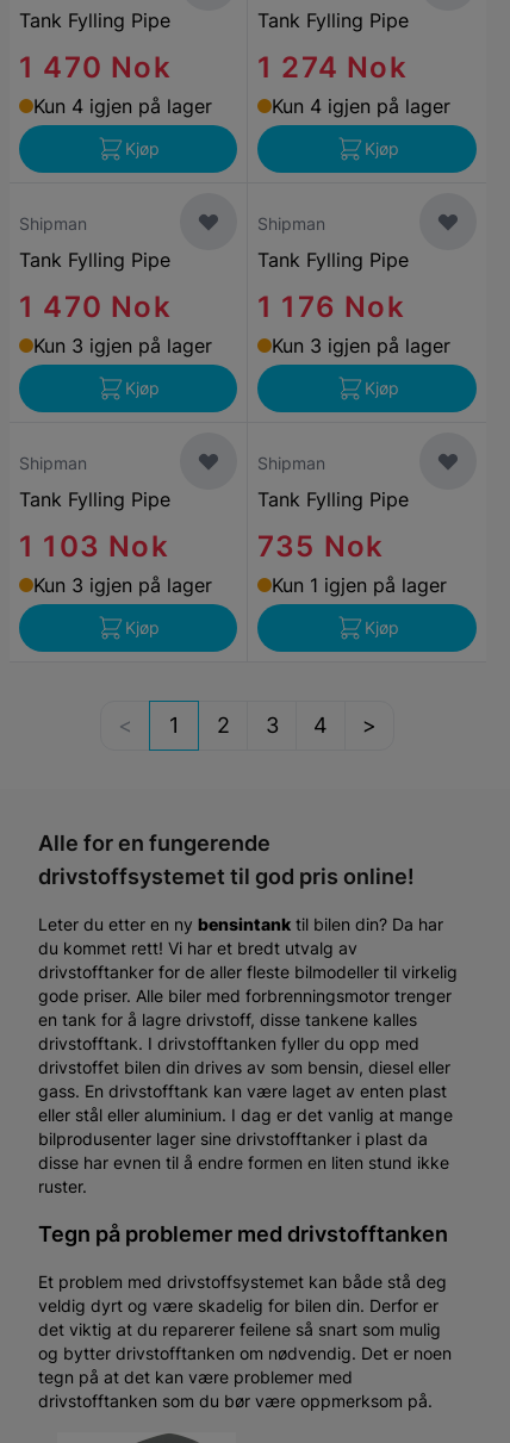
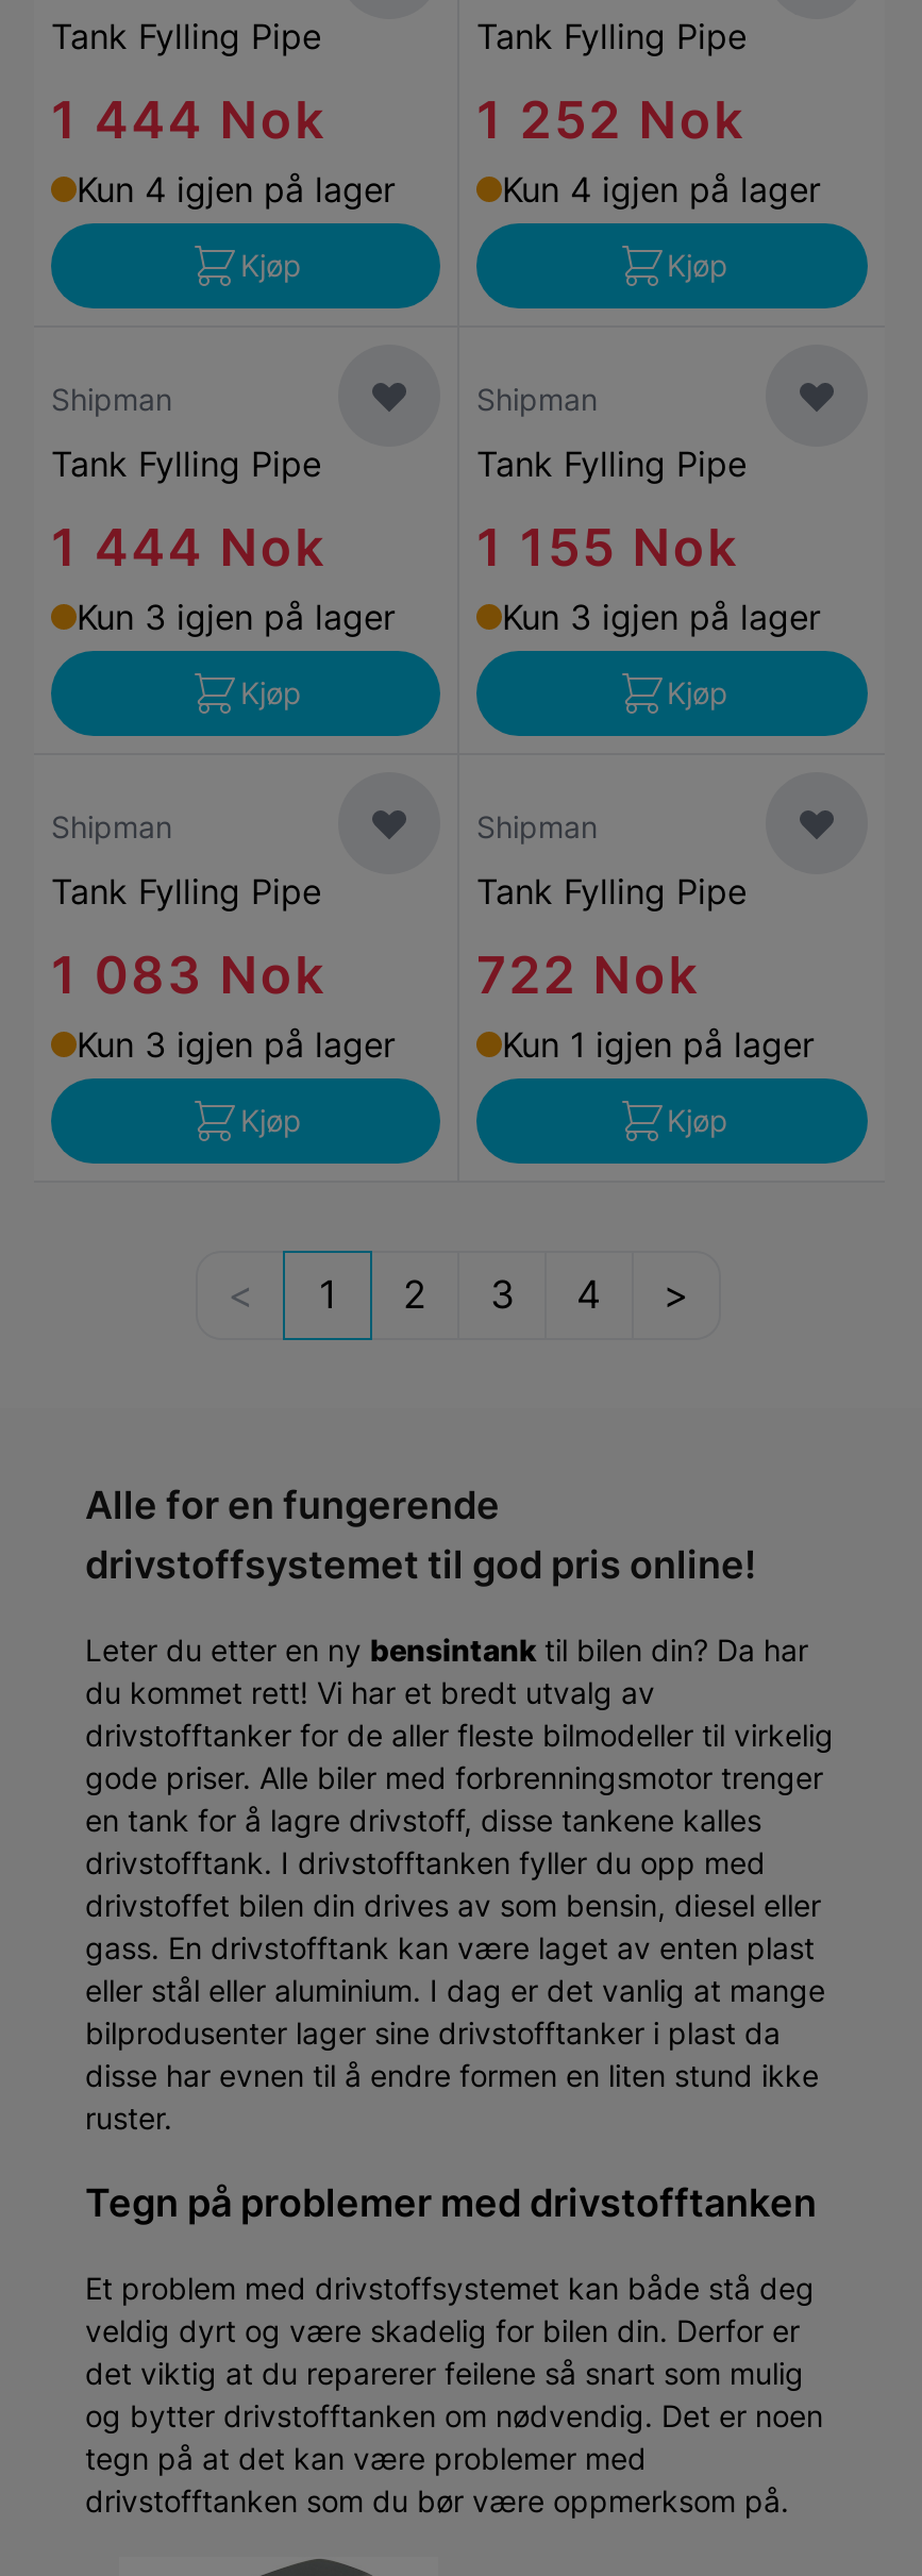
[19,50,171,85] 1 470 Nok -> [51,89,327,151] 1 444 Nok
[257,50,407,85] 1 274 Nok -> [476,89,746,151] 1 252 Nok
[19,290,171,324] 1 470 Nok -> [51,517,327,579] 1 444 Nok
[257,290,405,324] 1 176 Nok -> [476,517,740,579] 1 155 Nok
[19,529,169,564] 1 103 Nok -> [51,944,327,1006] 1 083 Nok
[257,529,384,564] 735 Nok -> [476,944,701,1006] 722 Nok

